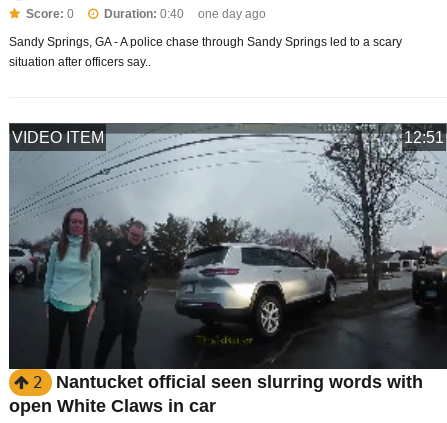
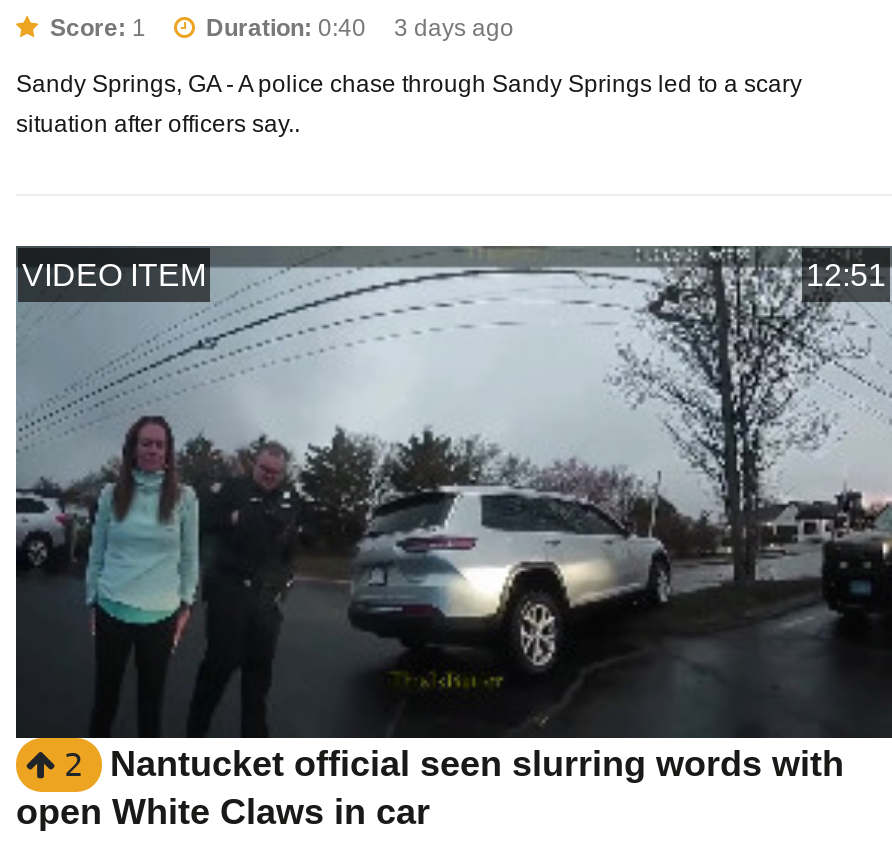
[26,7,74,21] Score: 0 -> [50,14,146,42] Score: 1
[198,7,266,21] one day ago -> [394,14,514,42] 3 days ago

